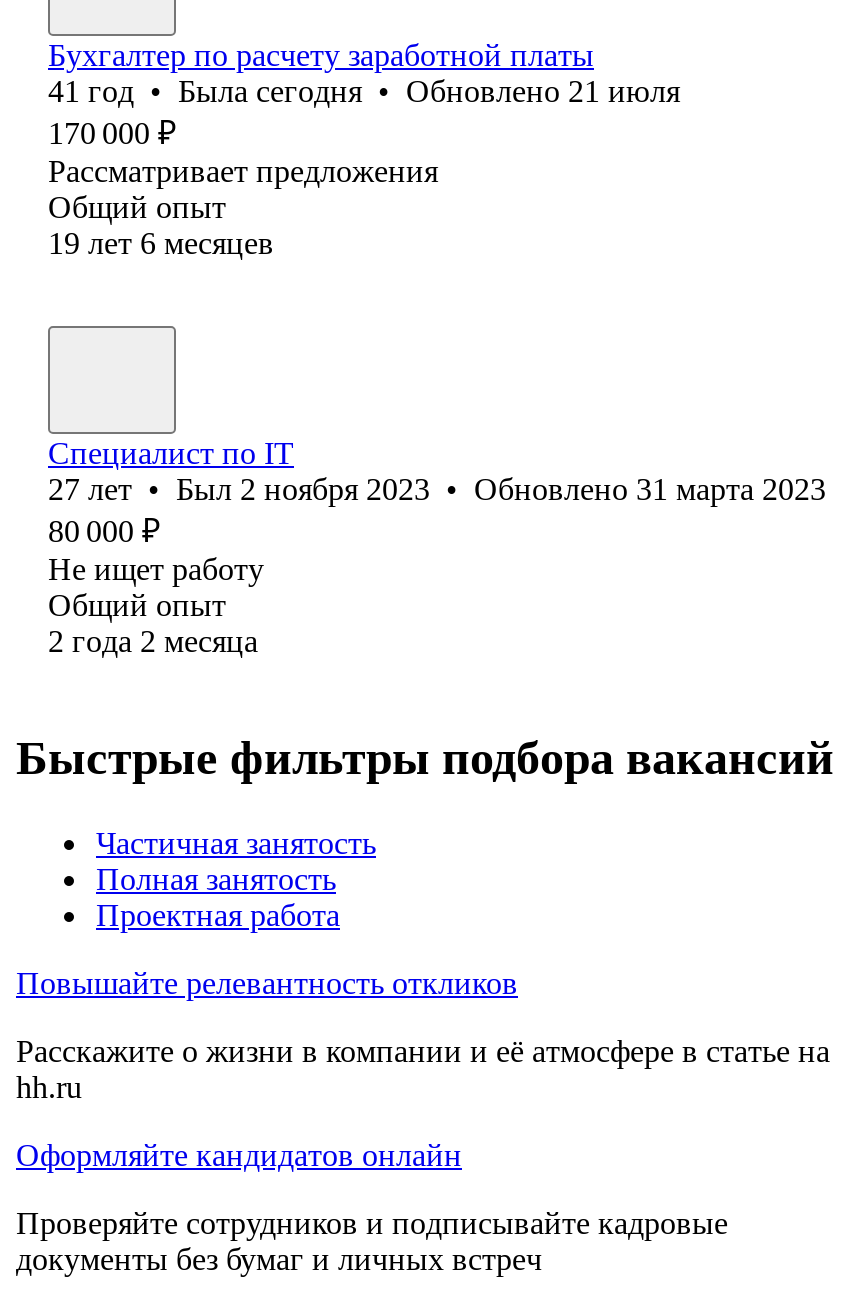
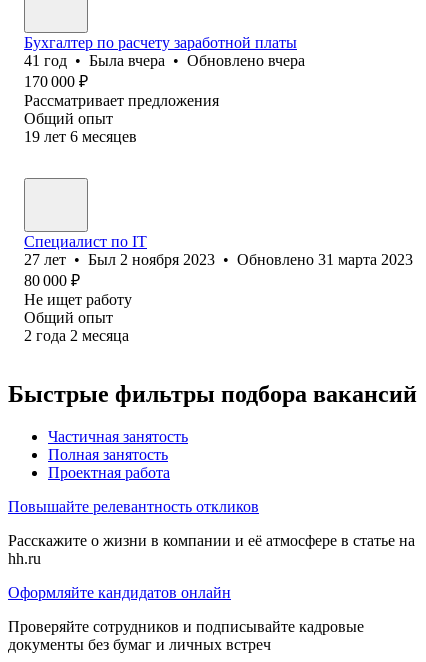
[48,74,680,108] 41 год • Была сегодня • Обновлено 21 июля -> [24,52,305,69] 41 год • Была вчера • Обновлено вчера

